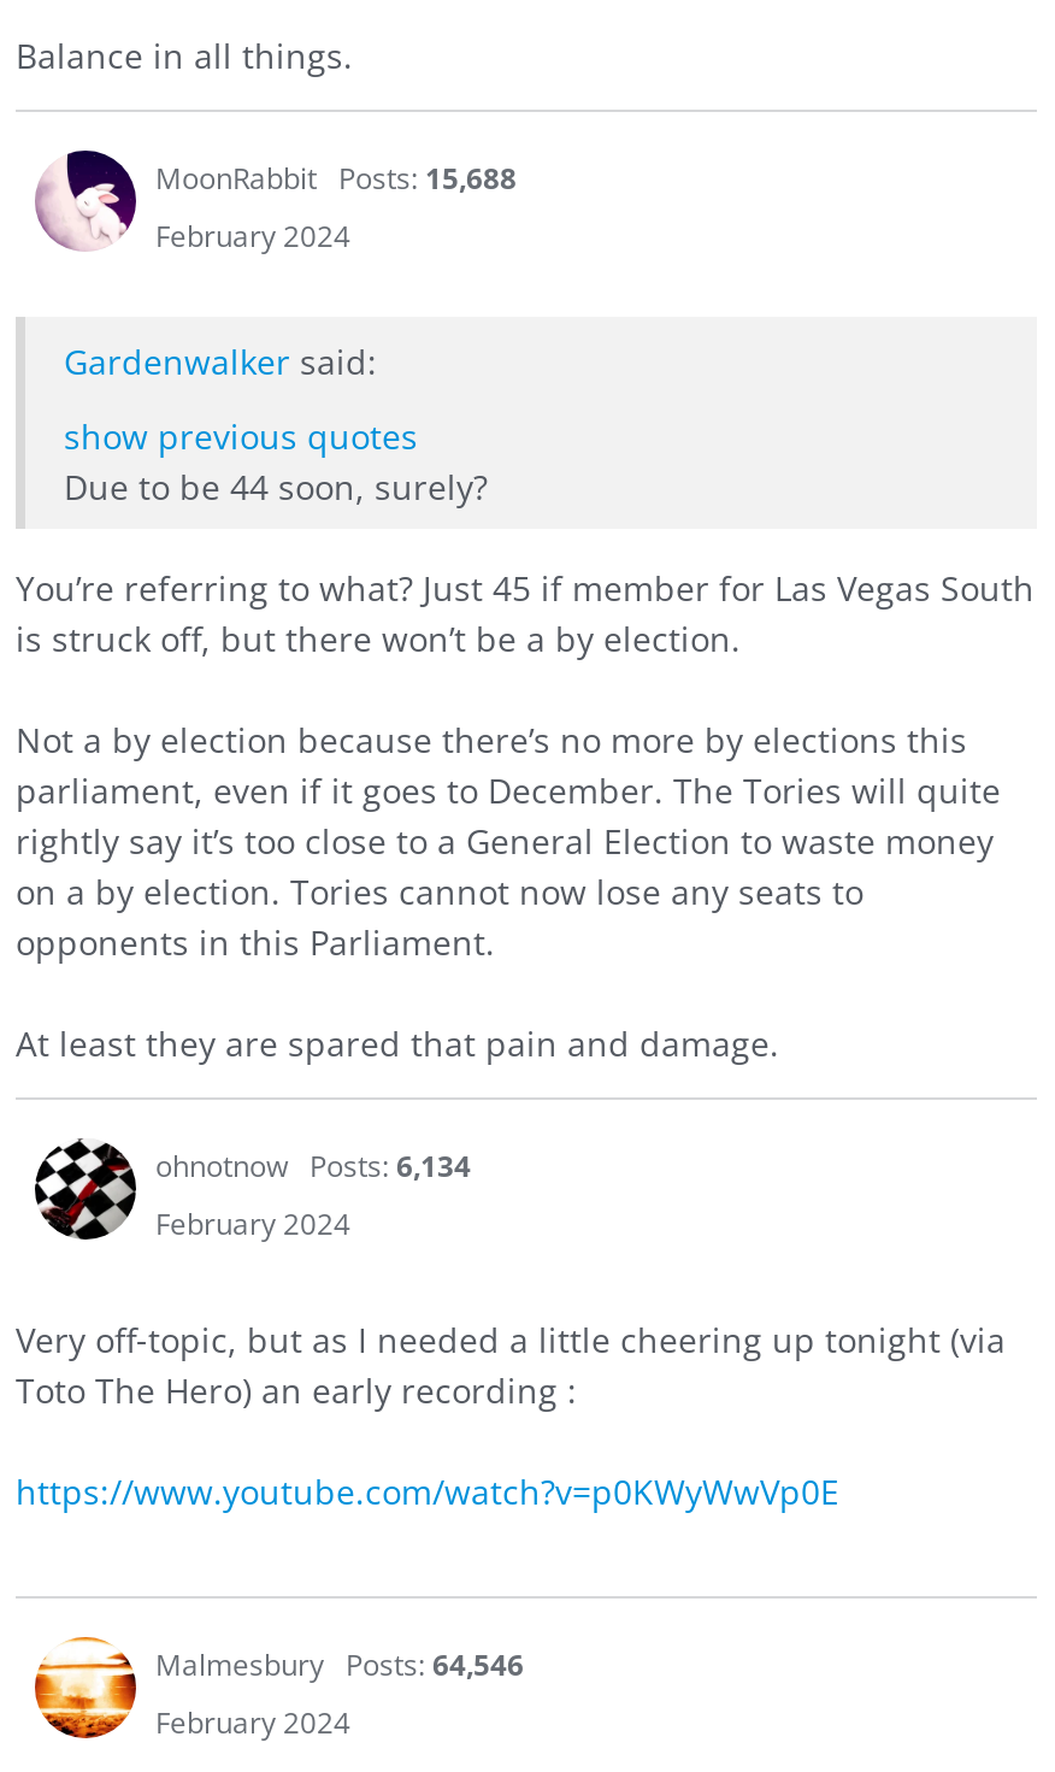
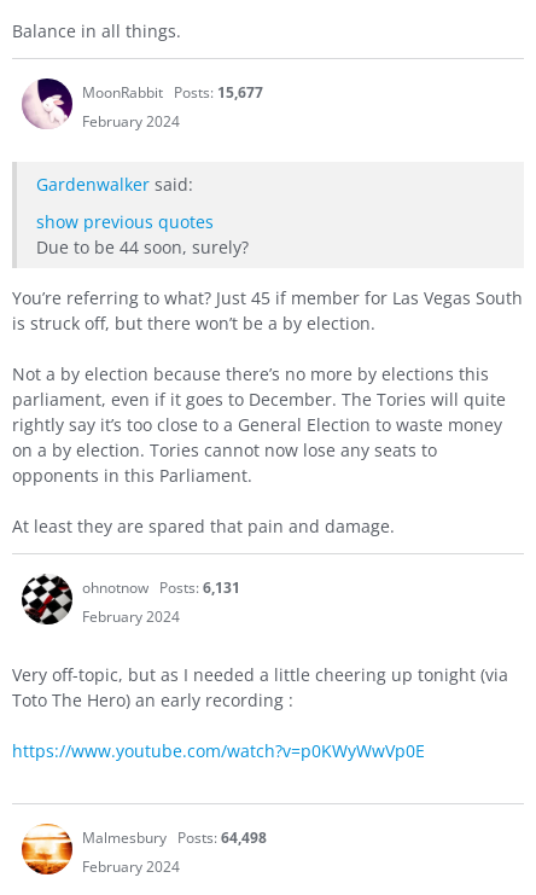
[155,158,517,199] MoonRabbit Posts: 15,688 -> [82,82,263,103] MoonRabbit Posts: 15,677
[155,1146,471,1187] ohnotnow Posts: 6,134 -> [82,578,240,598] ohnotnow Posts: 6,131
[155,1645,524,1686] Malmesbury Posts: 64,546 -> [82,828,267,848] Malmesbury Posts: 64,498

